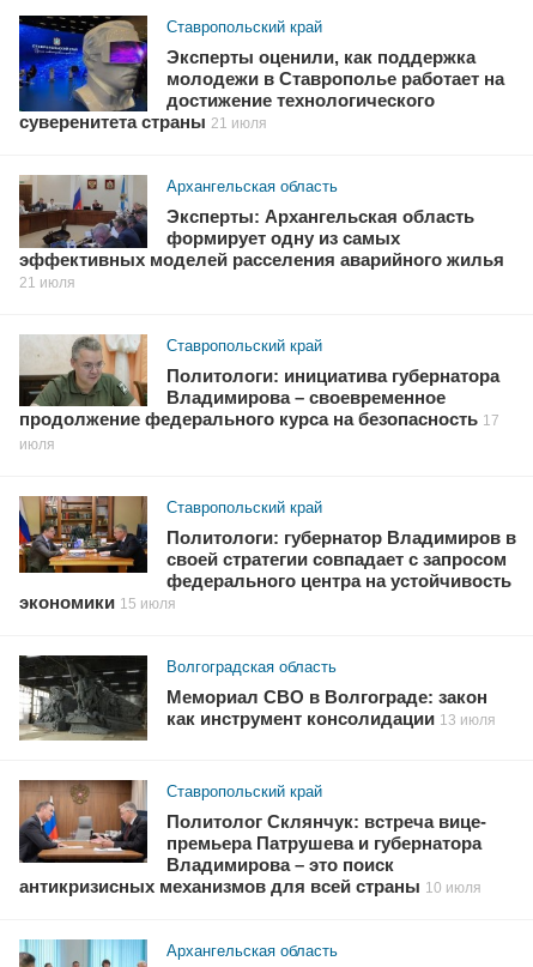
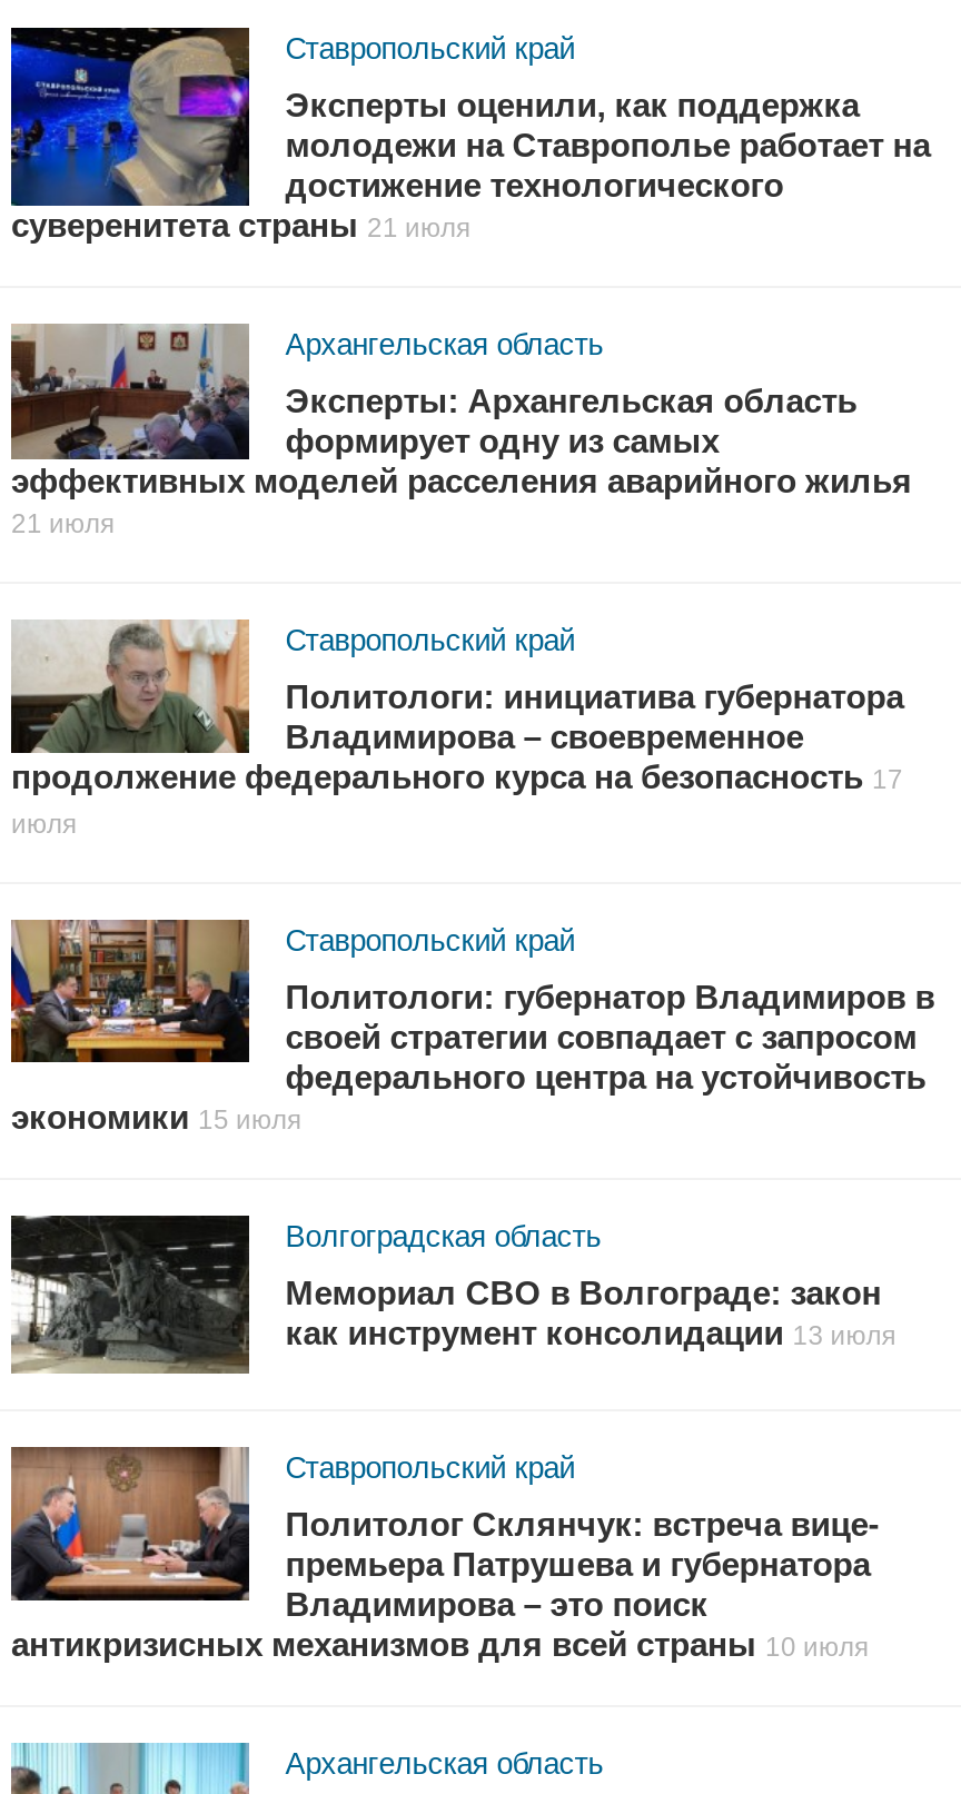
[167,69,504,89] молодежи в Ставрополье работает на -> [285,128,930,163] молодежи на Ставрополье работает на

